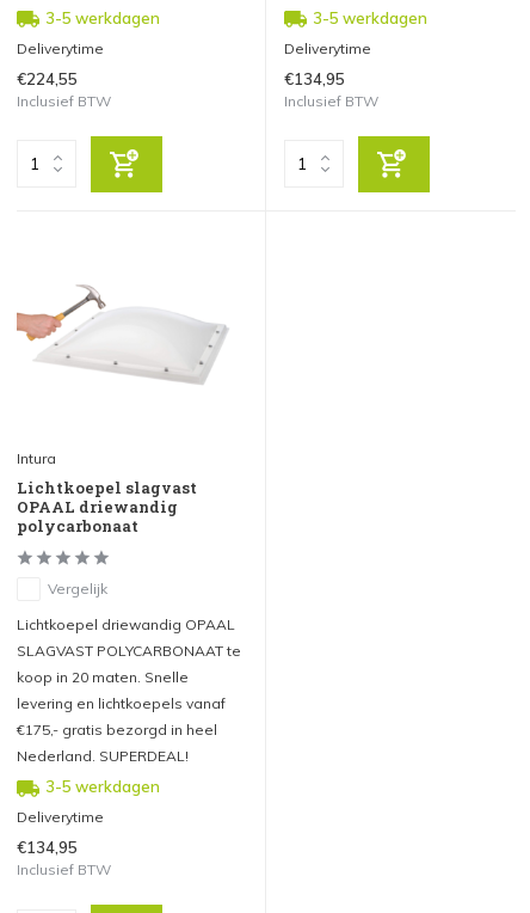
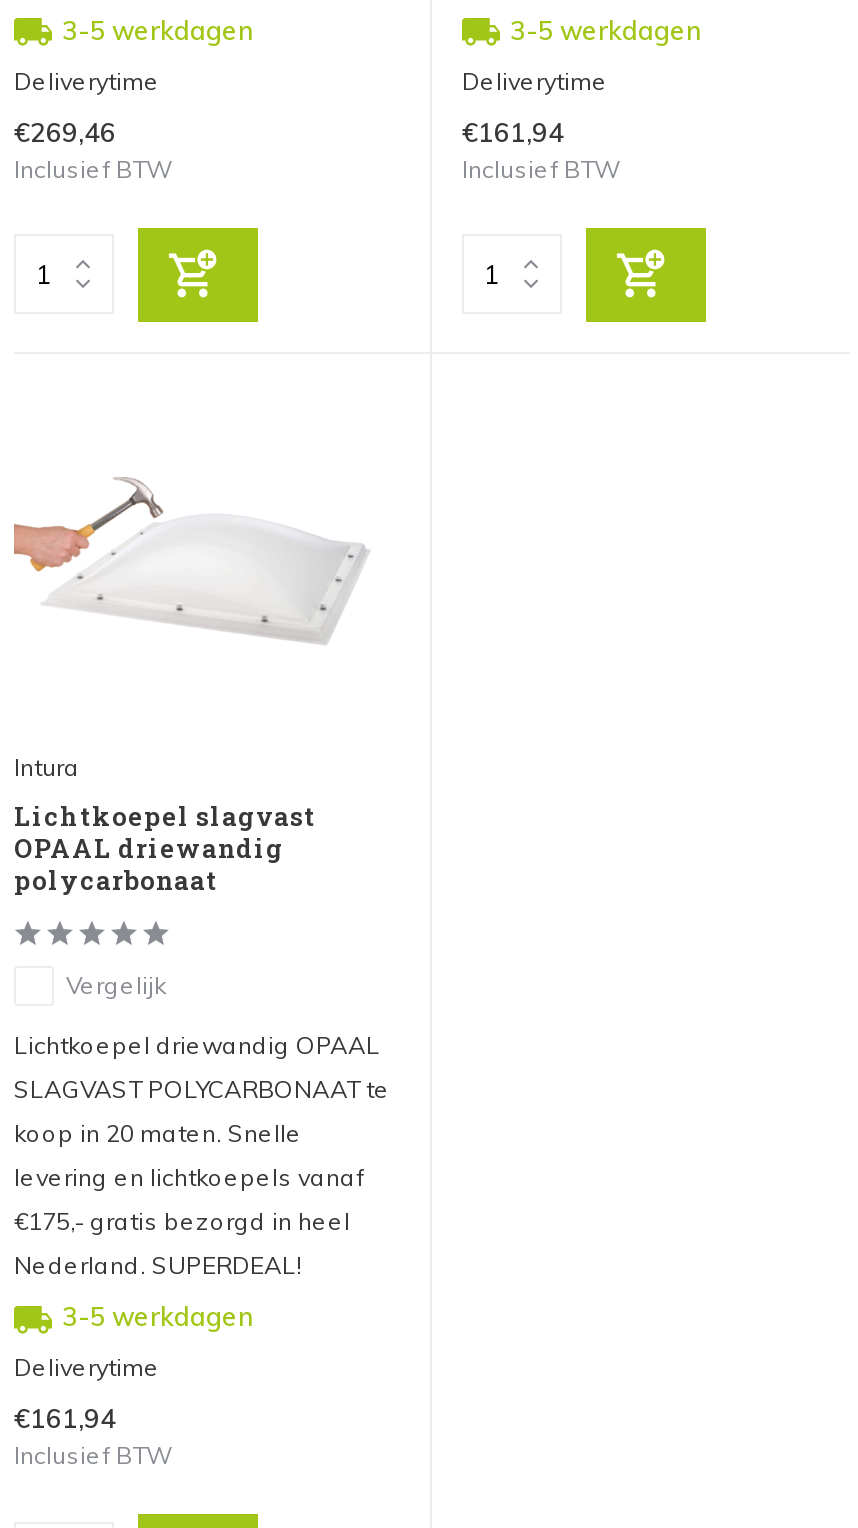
[17,69,78,88] €224,55 -> [14,115,116,147] €269,46
[284,69,345,88] €134,95 -> [462,115,564,147] €161,94
[17,838,78,857] €134,95 -> [14,1402,116,1434] €161,94

